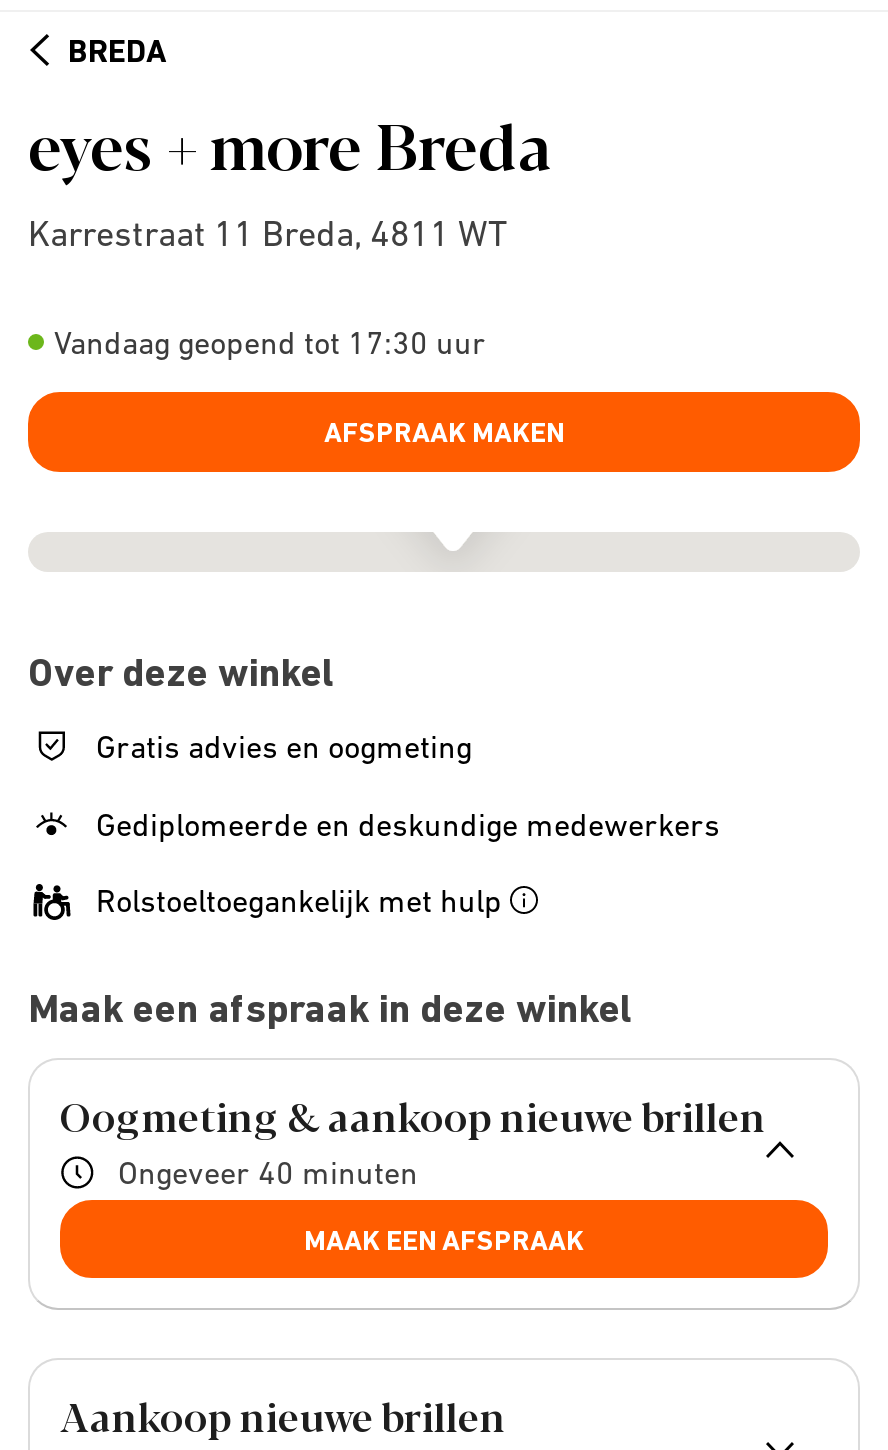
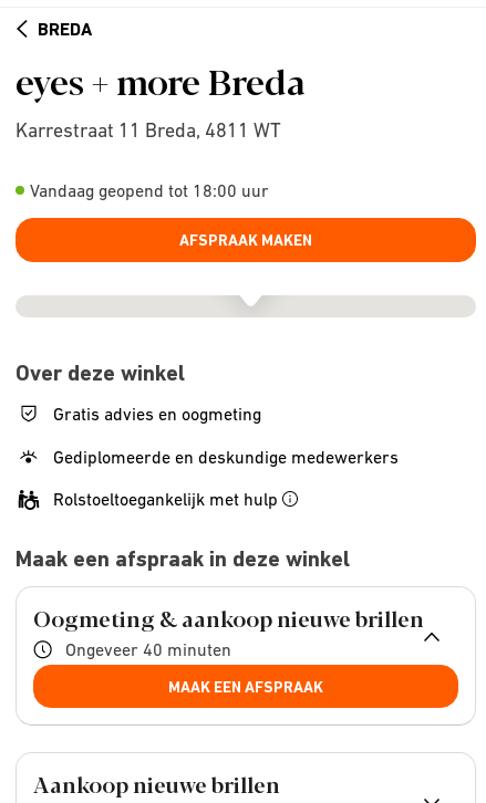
[54,324,486,360] Vandaag geopend tot 17:30 uur -> [30,180,269,200] Vandaag geopend tot 18:00 uur

